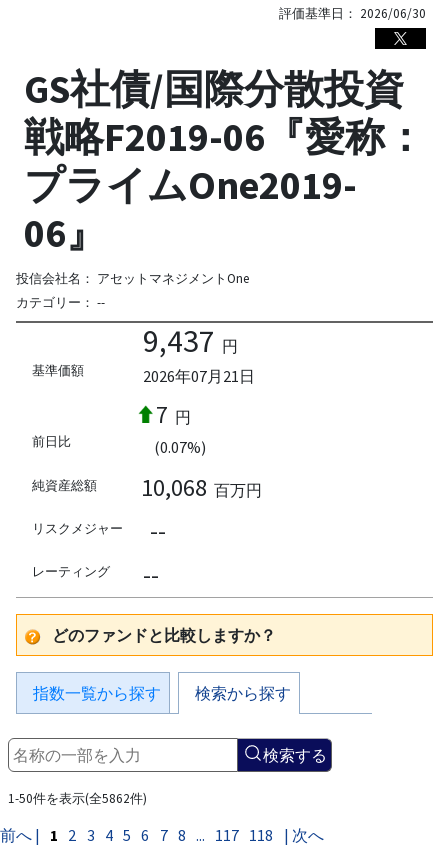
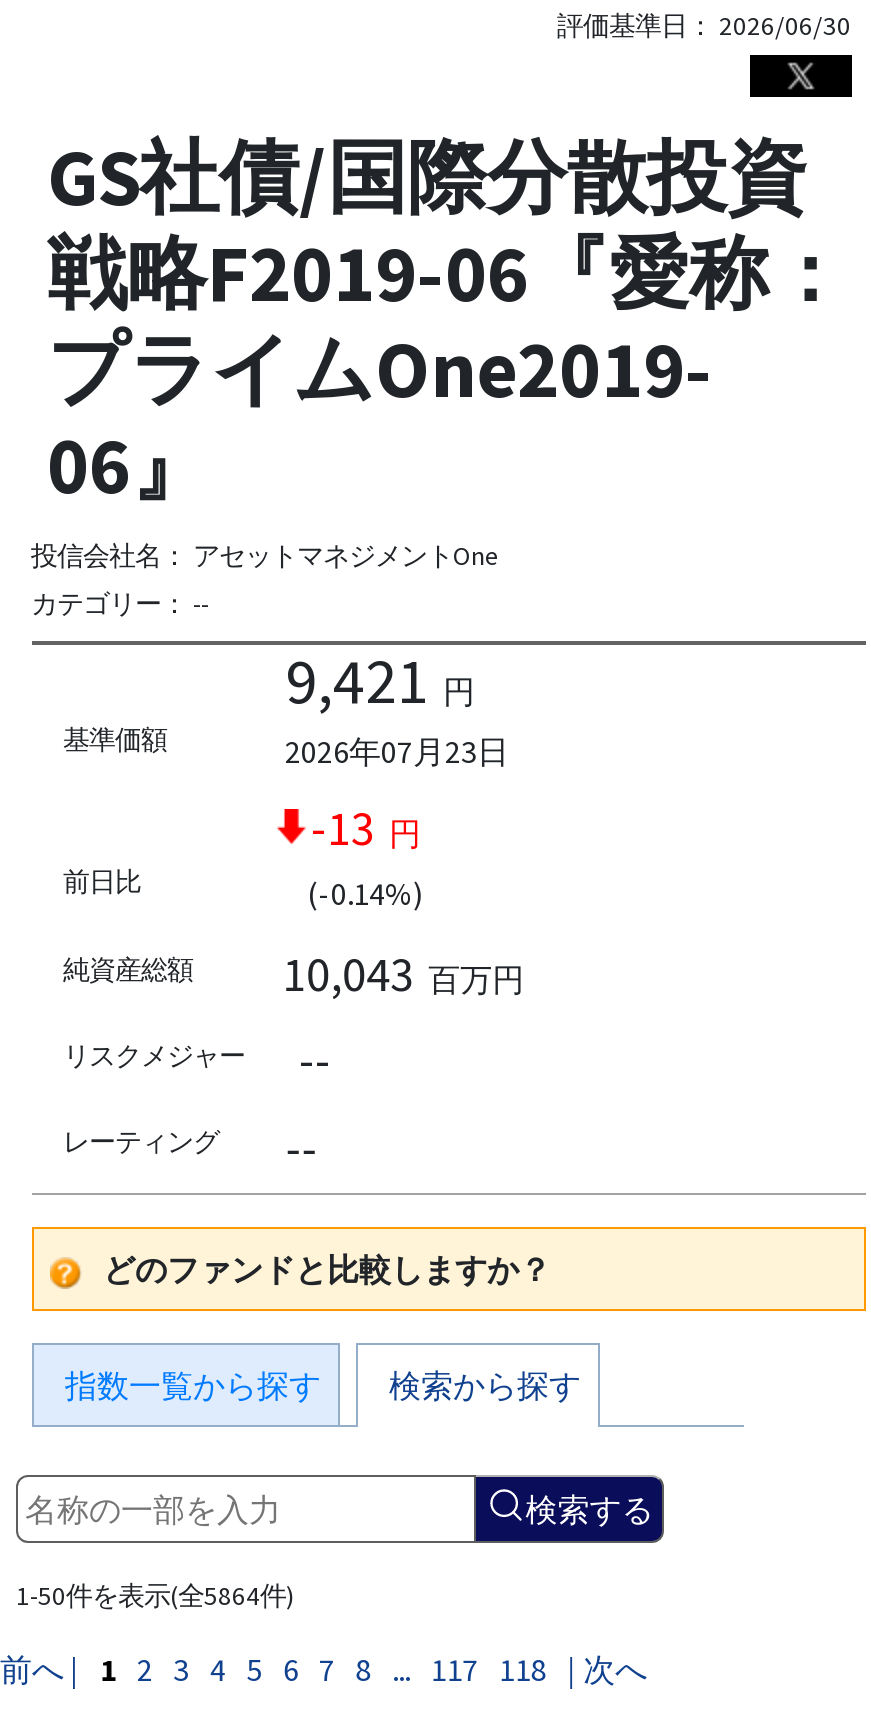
[142,321,237,361] 9,437 円 -> [285,640,475,720] 9,421 円
[142,366,254,386] 2026年07月21日 -> [285,730,509,770] 2026年07月23日
[155,399,190,430] 7 円 -> [311,796,421,858] -13 円
[153,437,205,457] (0.07%) -> [307,872,423,912] (-0.14%)
[141,472,262,503] 10,068 百万円 -> [282,943,524,1005] 10,043 百万円
[8,790,147,807] 1-50件を表示(全5862件) -> [16,1578,294,1612] 1-50件を表示(全5864件)

